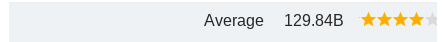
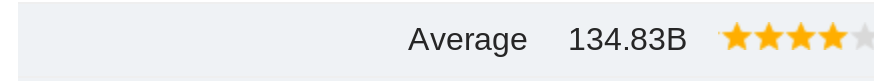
[204,12,344,29] Average 129.84B -> [408,22,688,56] Average 134.83B

